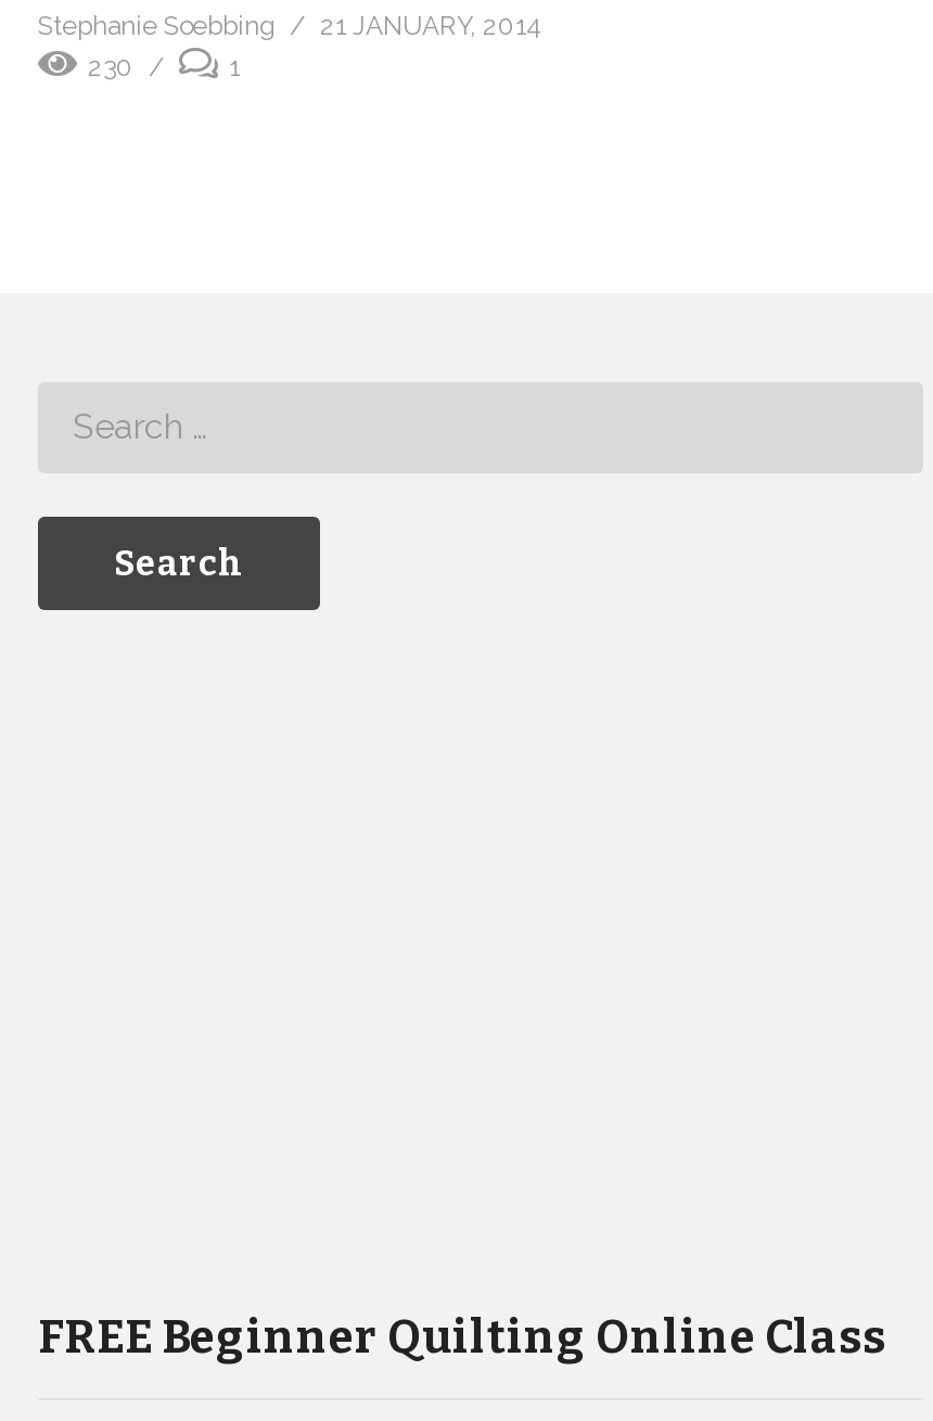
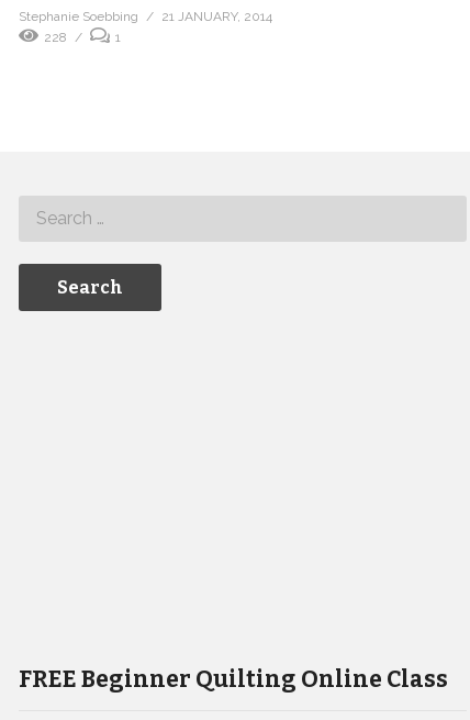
[88,53,133,84] 230 -> [44,29,67,45] 228

